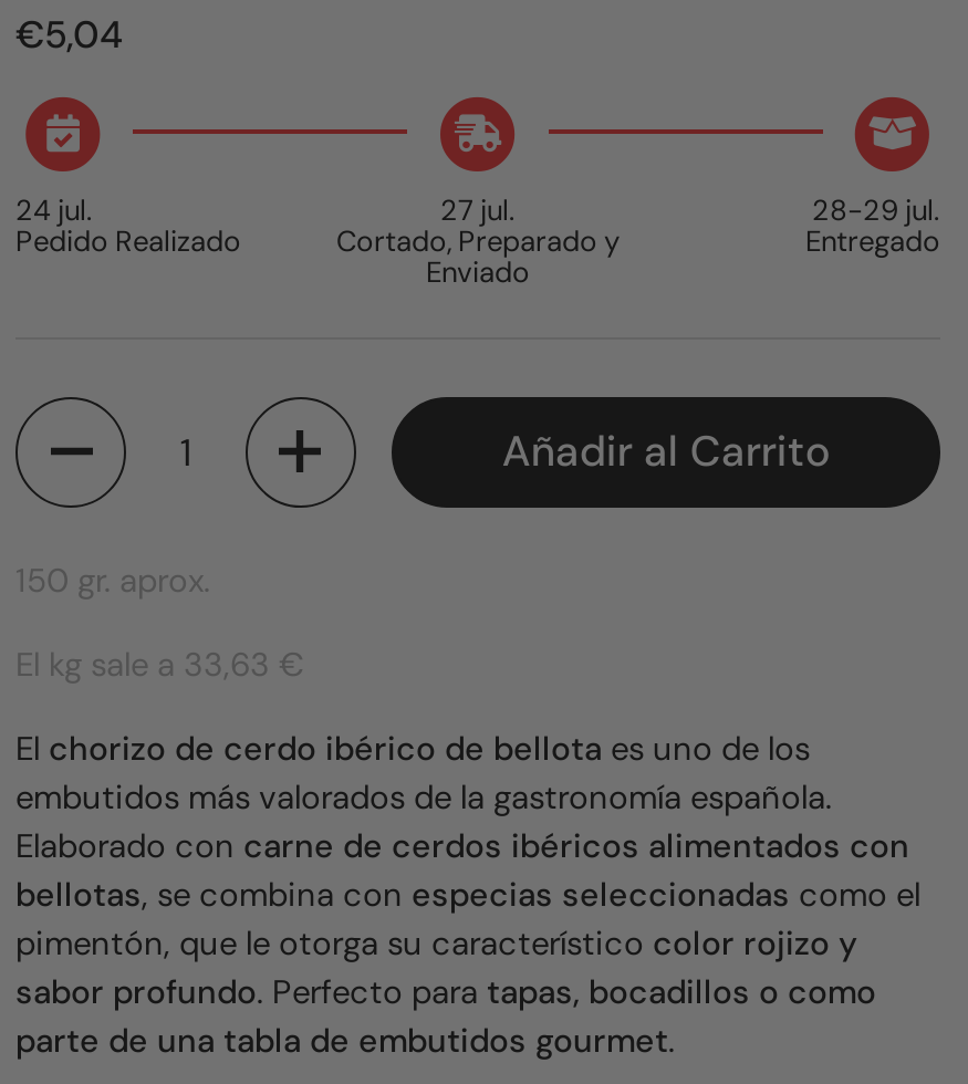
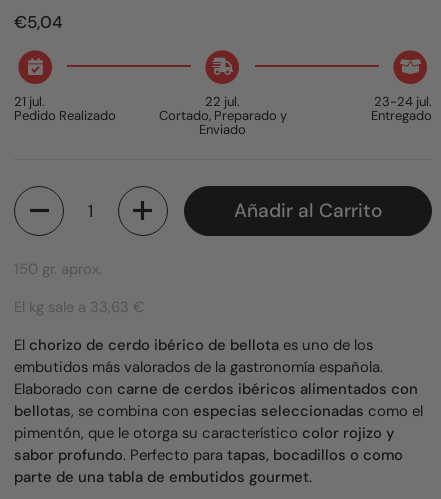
[15,191,93,228] 24 jul. -> [14,93,45,110] 21 jul.
[440,191,516,228] 27 jul. -> [205,93,240,110] 22 jul.
[812,191,940,228] 28-29 jul. -> [374,93,432,110] 23-24 jul.

